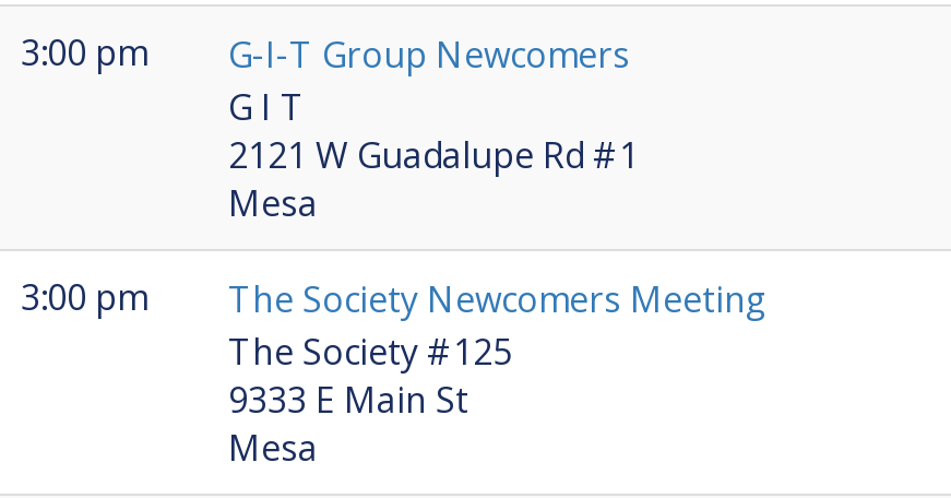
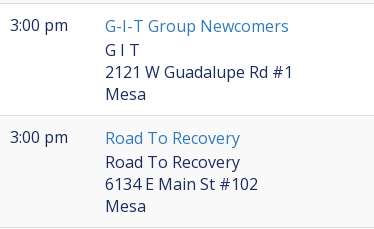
[228,275,768,424] The Society Newcomers Meeting | The Society #125 | 9333 E Main St -> [105,127,258,195] Road To Recovery | Road To Recovery | 6134 E Main St #102

